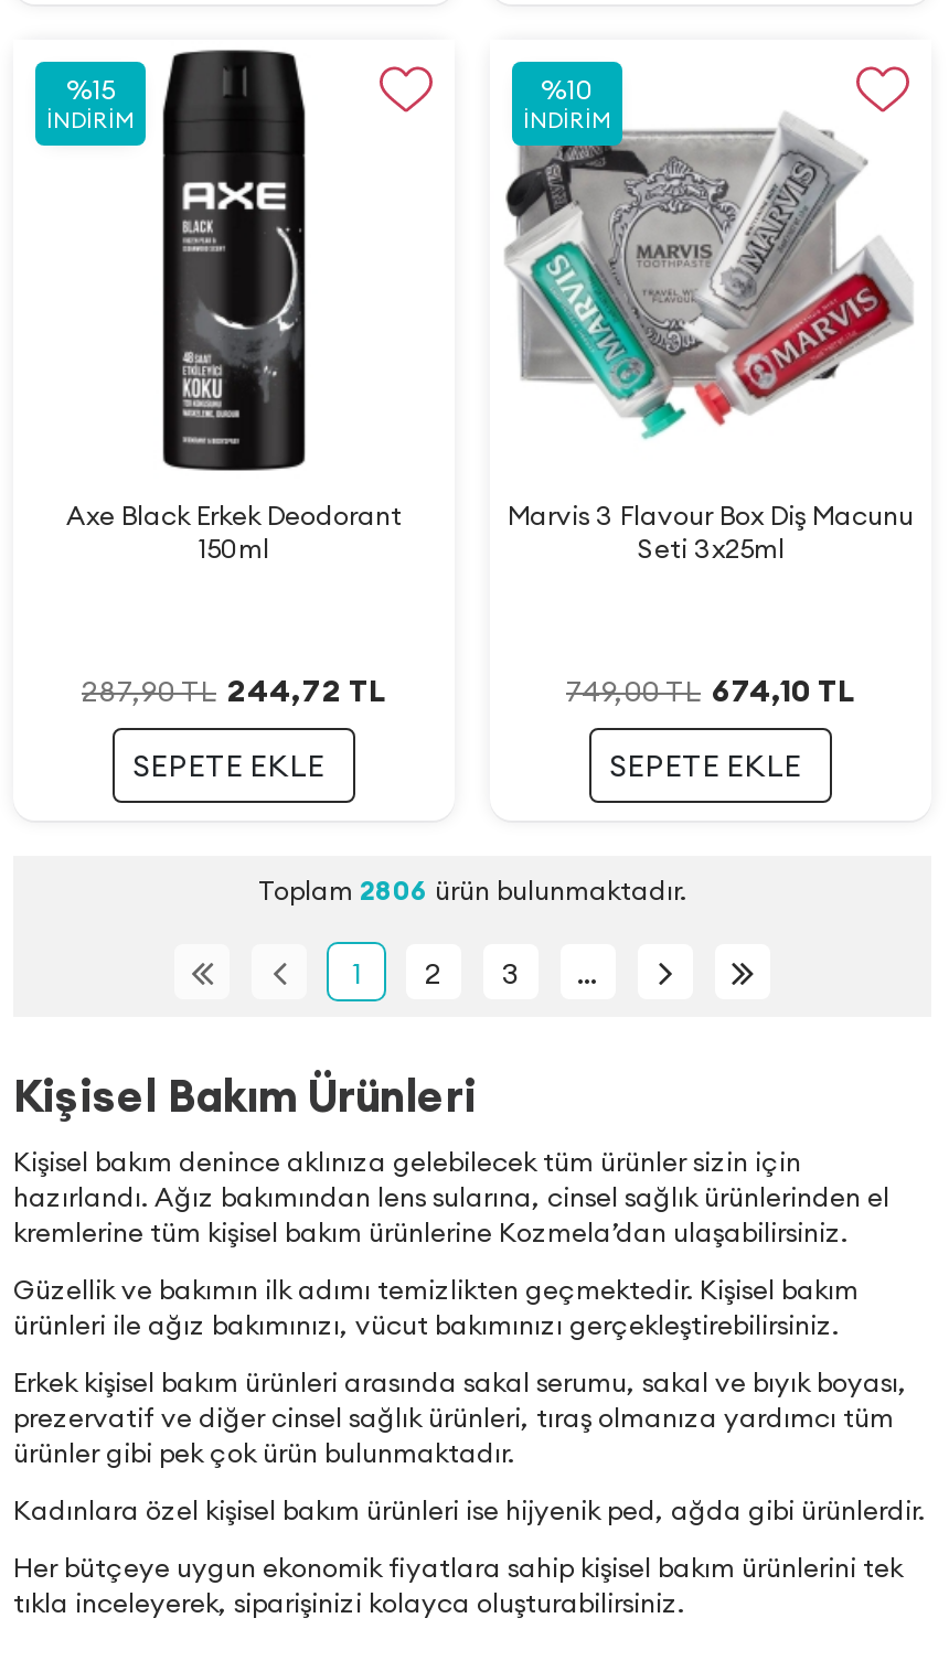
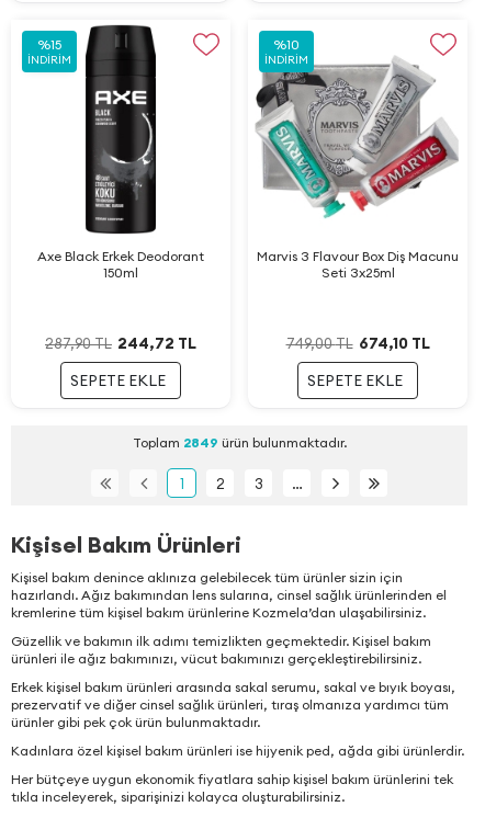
[258,874,686,907] Toplam 2806 ürün bulunmaktadır. -> [132,434,346,451] Toplam 2849 ürün bulunmaktadır.

